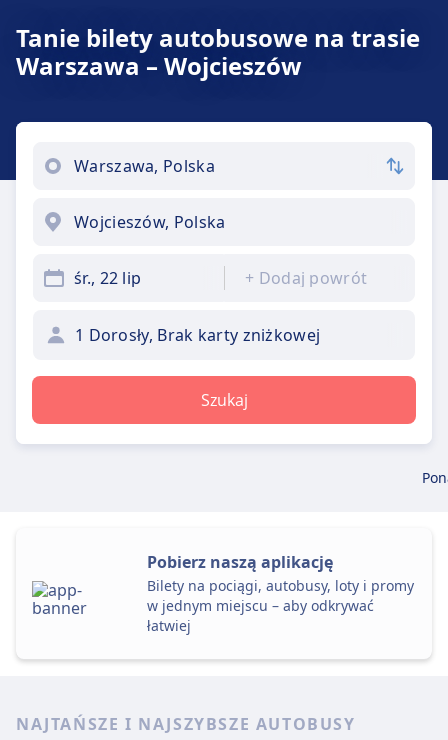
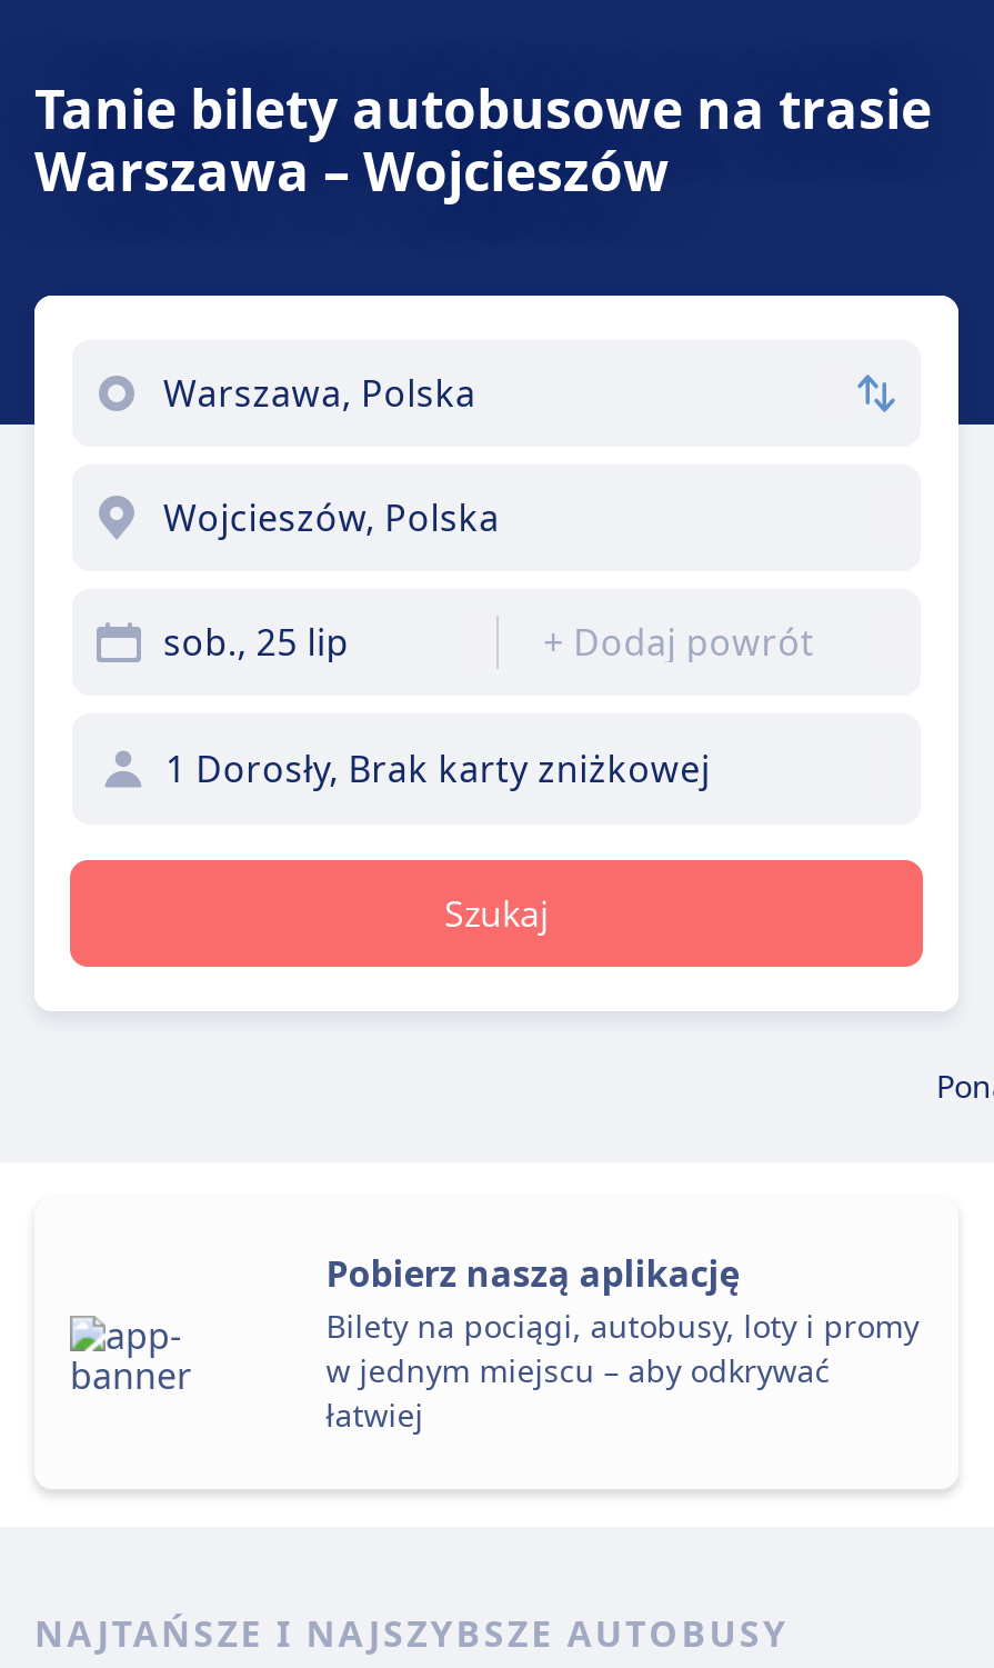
[74,267,141,289] śr., 22 lip -> [163,618,349,667] sob., 25 lip

